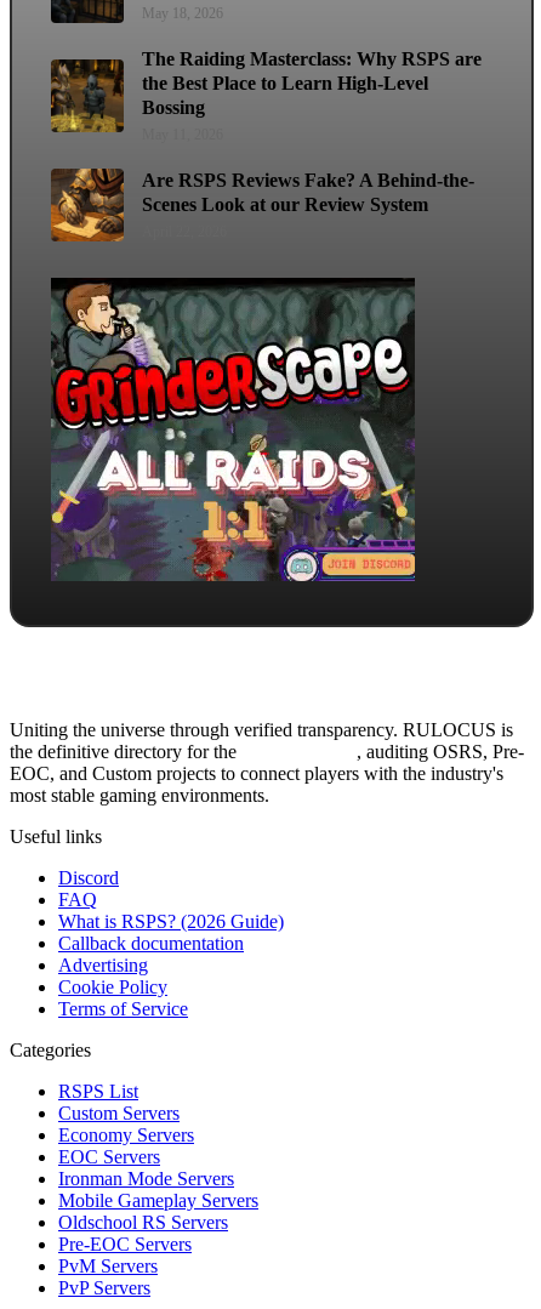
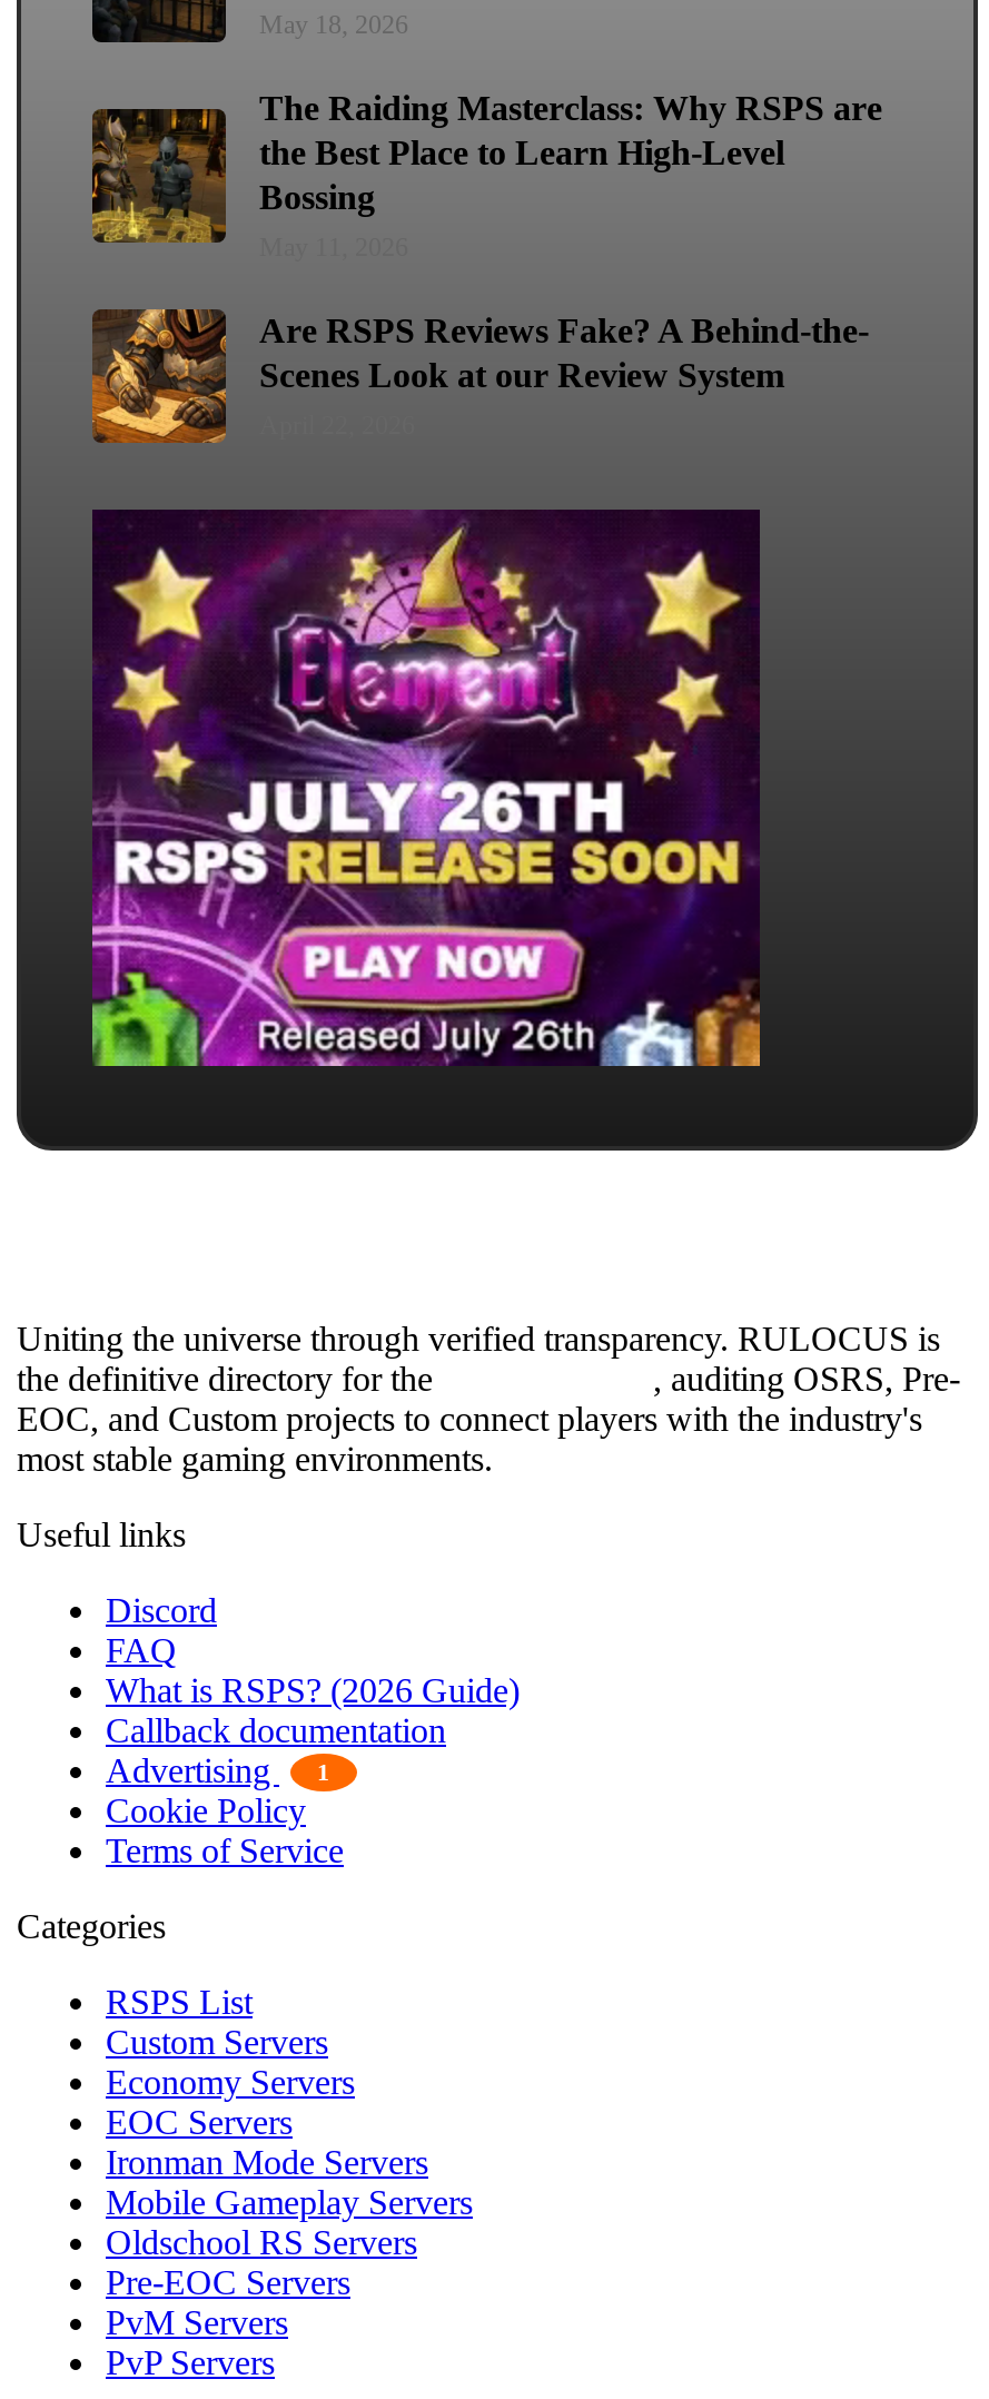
[51,278,415,582] [image] -> [90,510,762,1068] [image]
none -> [317,1759,330,1786] 1

